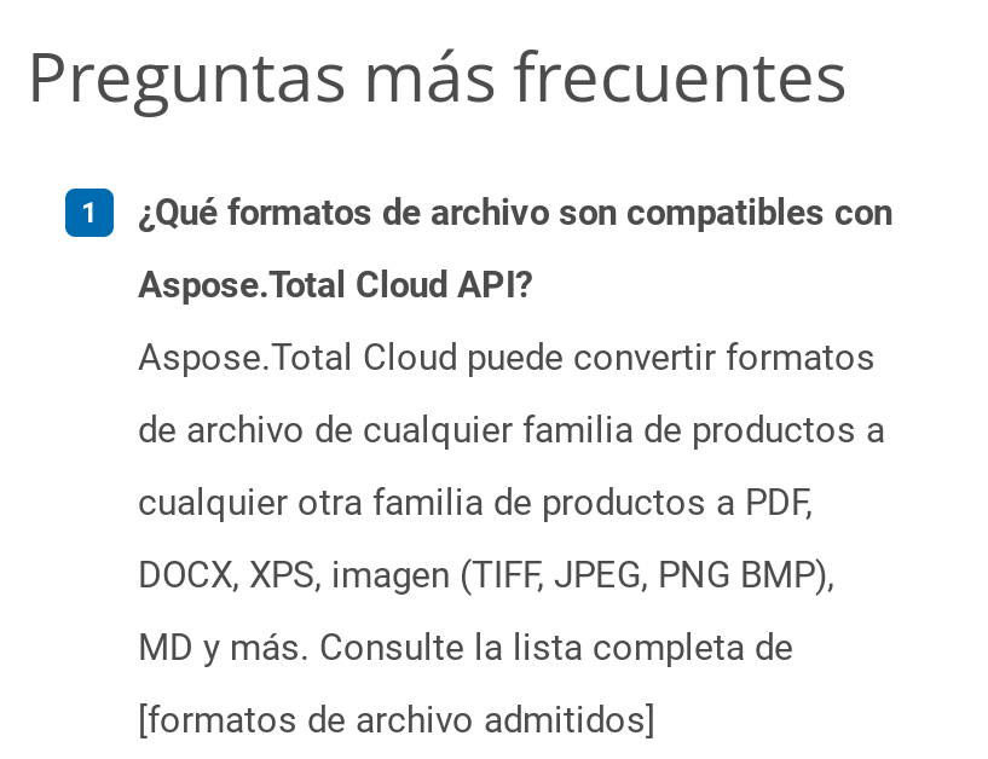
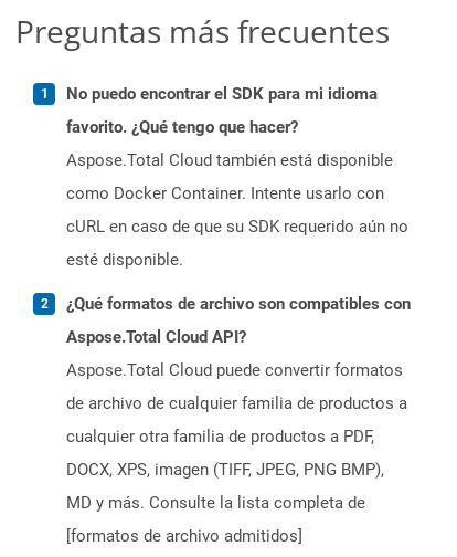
none -> [66,84,408,270] No puedo encontrar el SDK para mi idioma | favorito. ¿Qué tengo que hacer? | Aspose.Total Cloud también está disponible | como Docker Container. Intente usarlo con | cURL en caso de que su SDK requerido aún no | esté disponible.

